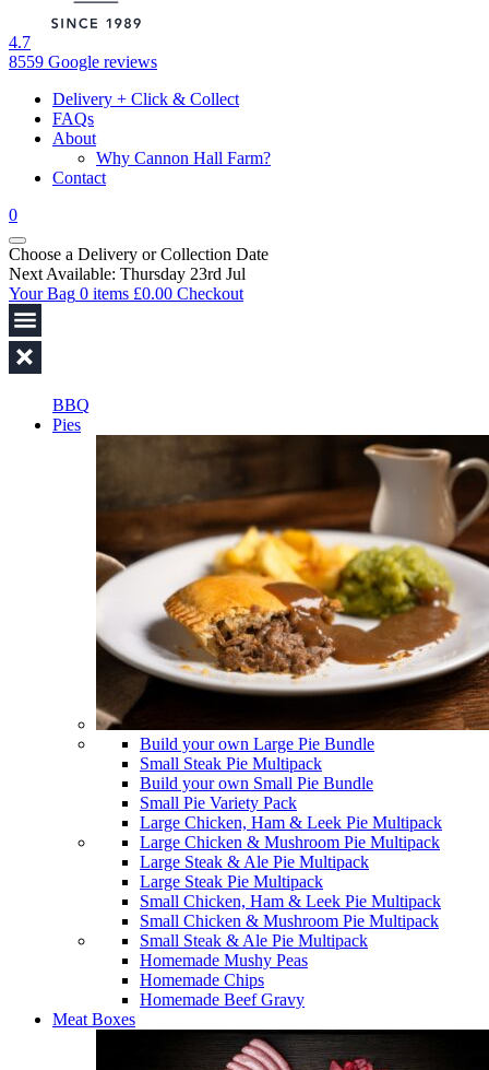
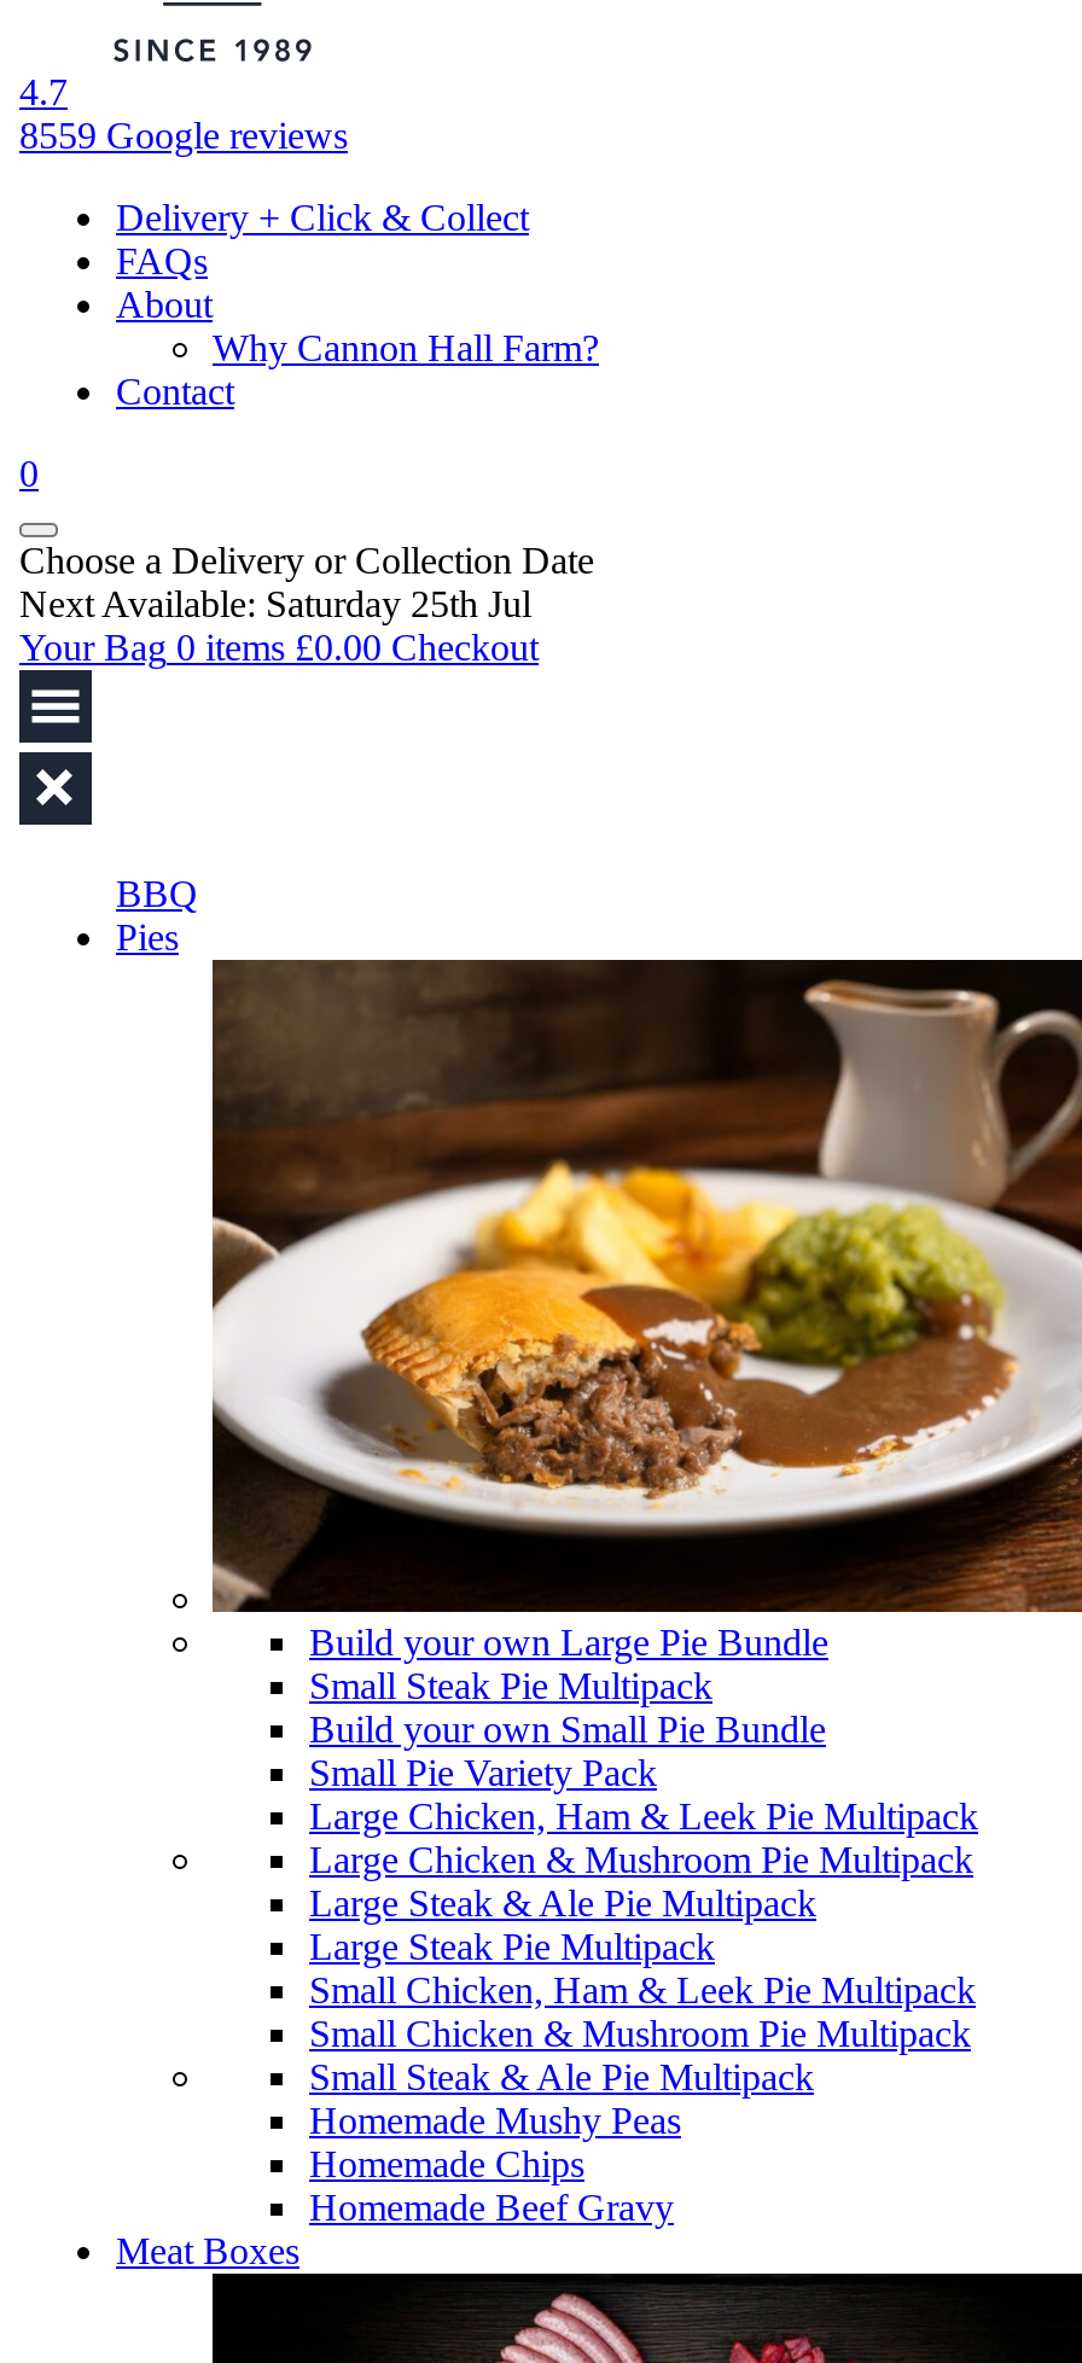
[9,264,246,283] Next Available: Thursday 23rd Jul -> [19,583,531,624] Next Available: Saturday 25th Jul

